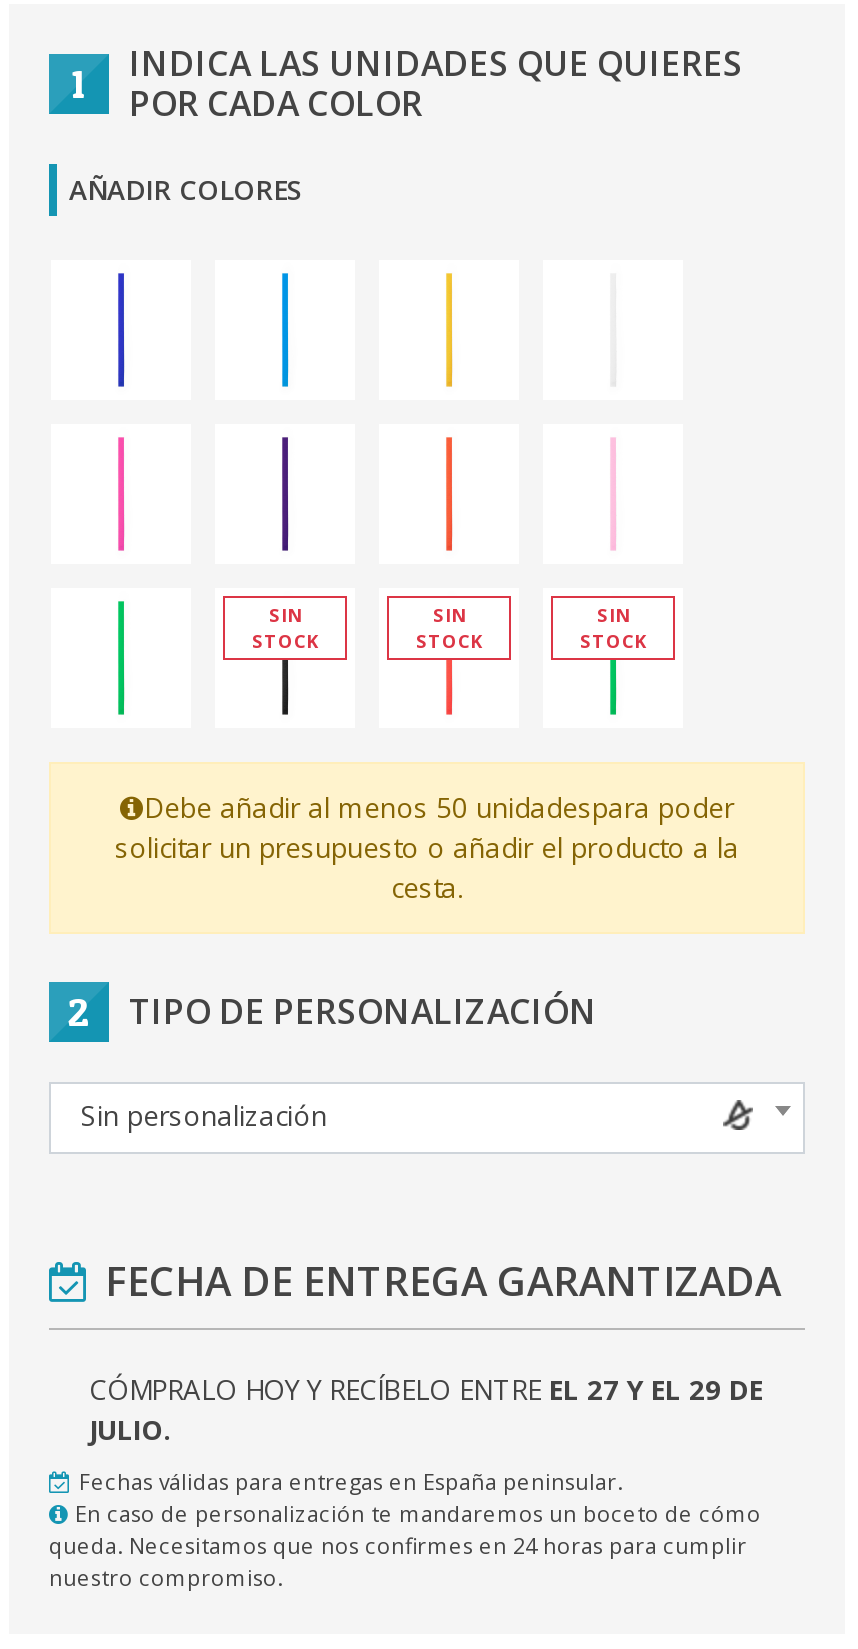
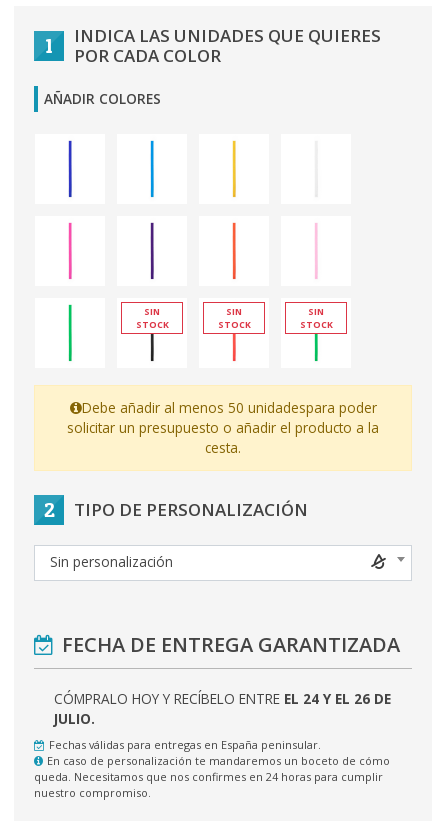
[89,1370,763,1408] CÓMPRALO HOY Y RECÍBELO ENTRE EL 27 Y EL 29 DE -> [54,689,391,708] CÓMPRALO HOY Y RECÍBELO ENTRE EL 24 Y EL 26 DE

